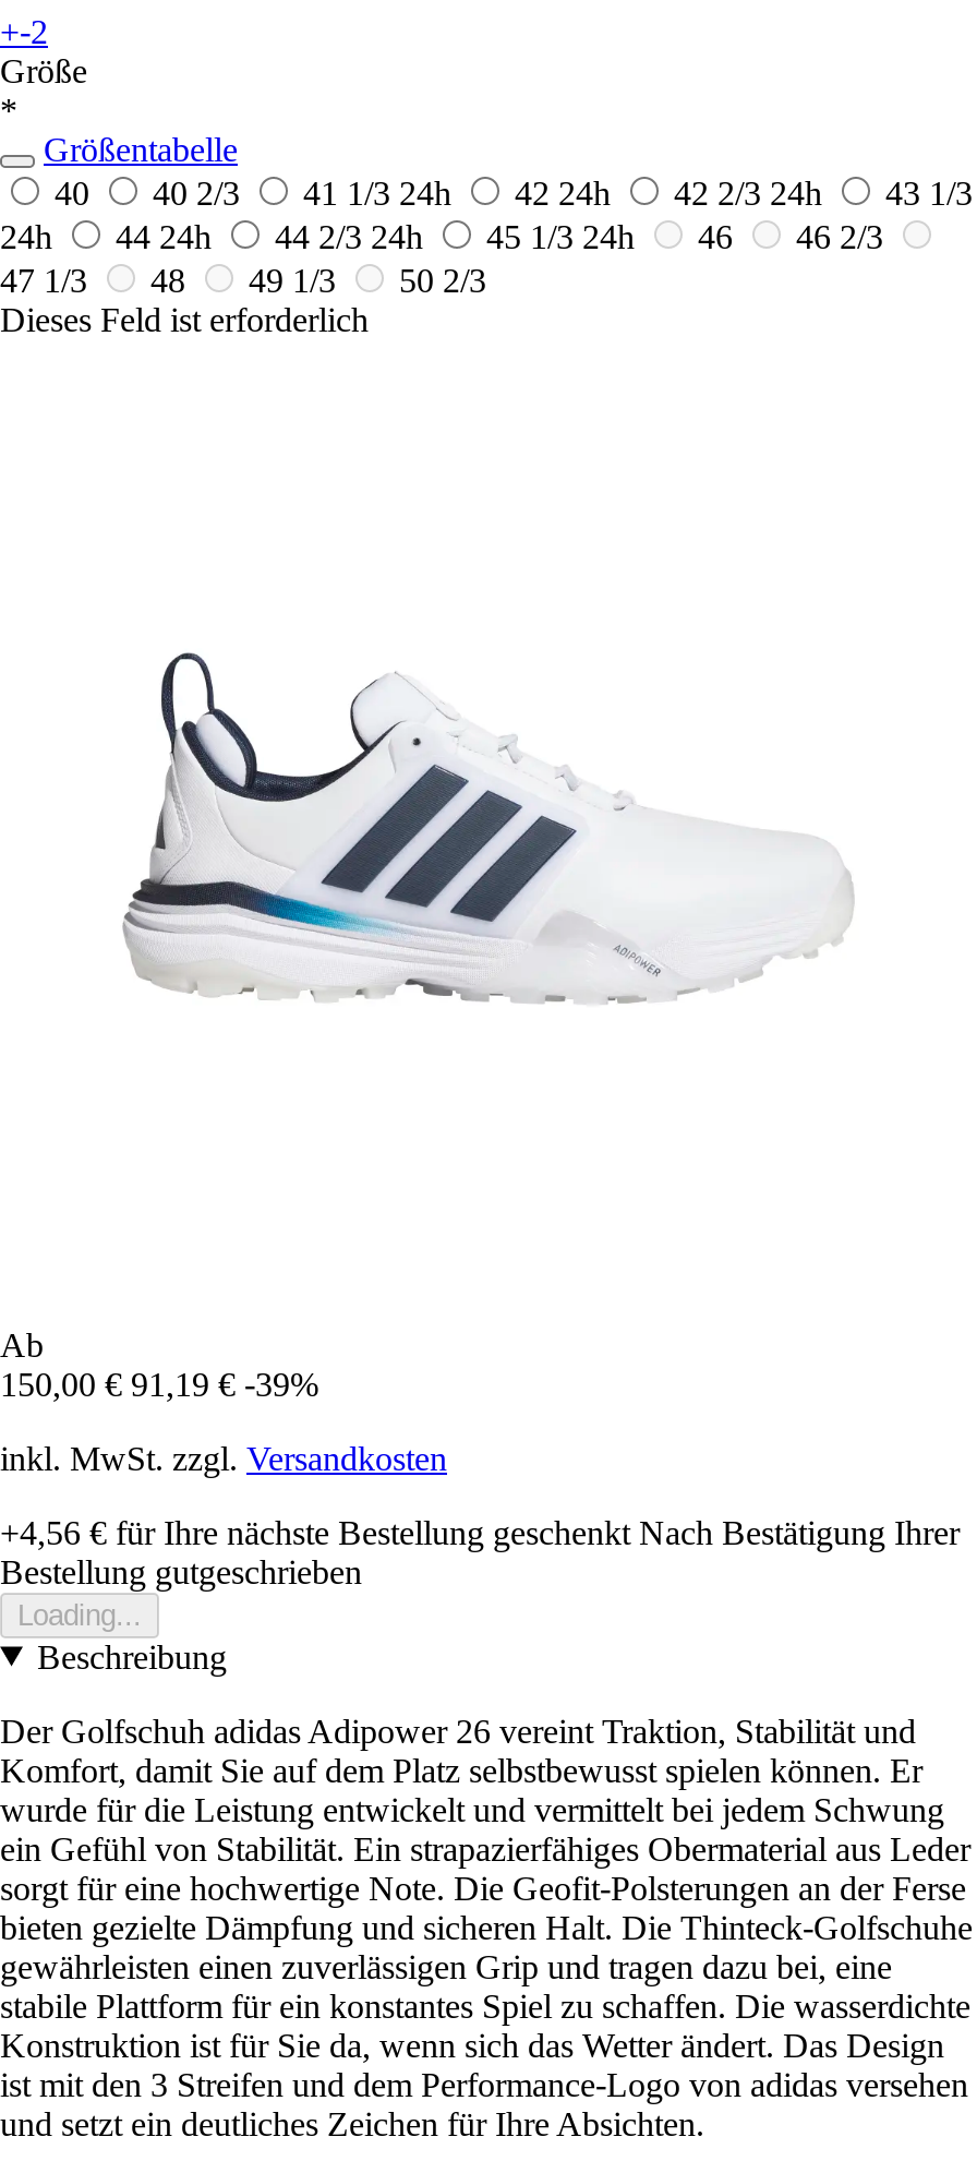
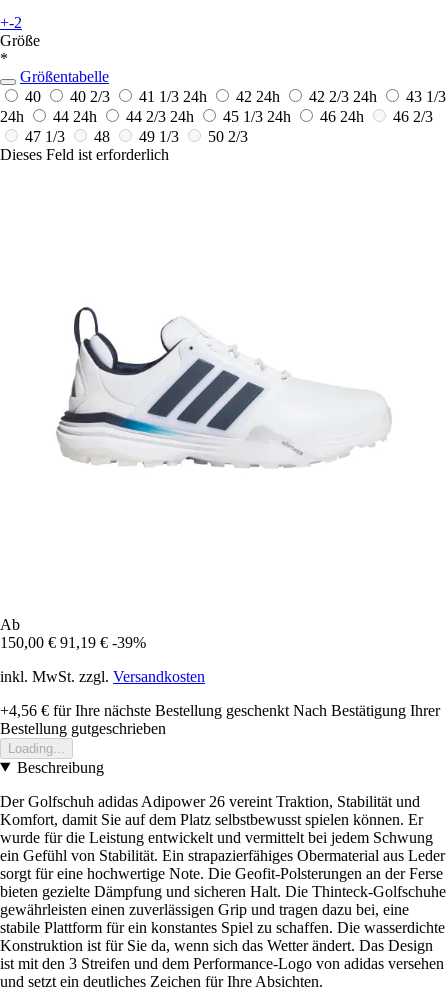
[0,217,892,254] 24h 44 24h 44 2/3 24h 45 1/3 24h 46 46 2/3 -> [0,107,433,124] 24h 44 24h 44 2/3 24h 45 1/3 24h 46 24h 46 2/3

